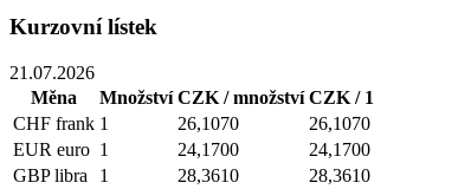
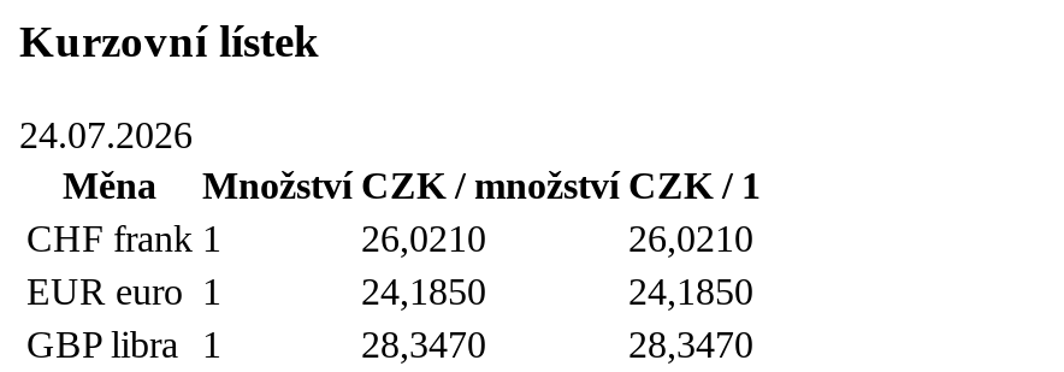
[9,62,95,83] 21.07.2026 -> [19,114,193,155] 24.07.2026
[178,113,239,133] 26,1070 -> [361,218,486,259] 26,0210
[309,113,370,133] 26,1070 -> [628,218,753,259] 26,0210
[178,139,239,159] 24,1700 -> [361,271,486,312] 24,1850
[309,139,370,159] 24,1700 -> [628,271,753,312] 24,1850
[178,165,239,185] 28,3610 -> [361,324,486,365] 28,3470
[309,165,370,185] 28,3610 -> [628,324,753,365] 28,3470

